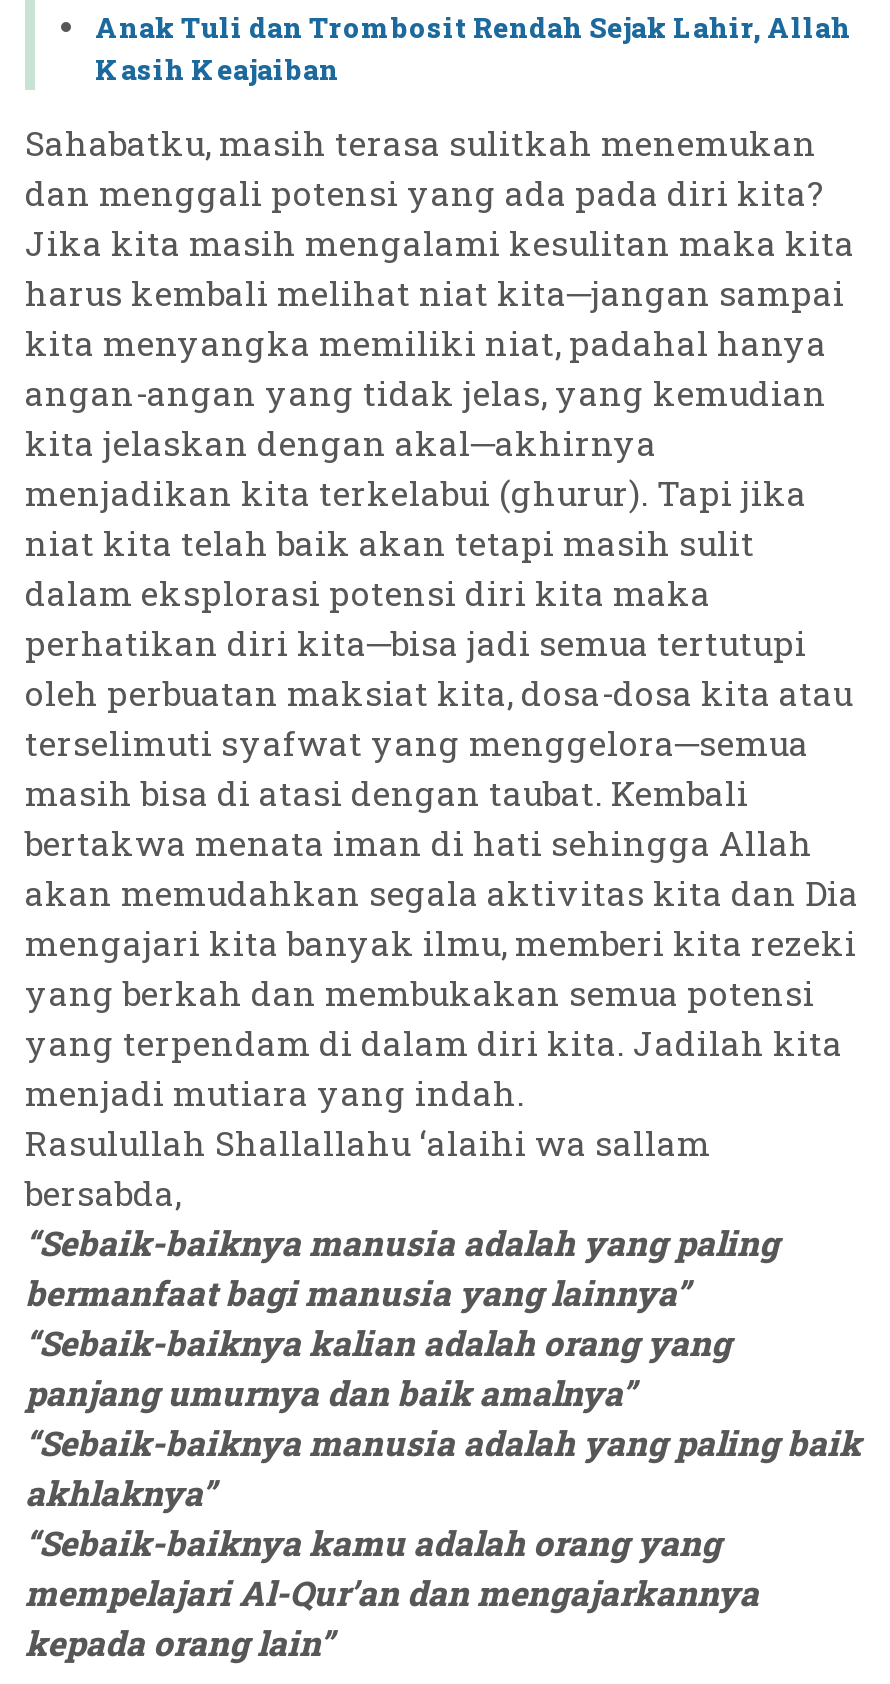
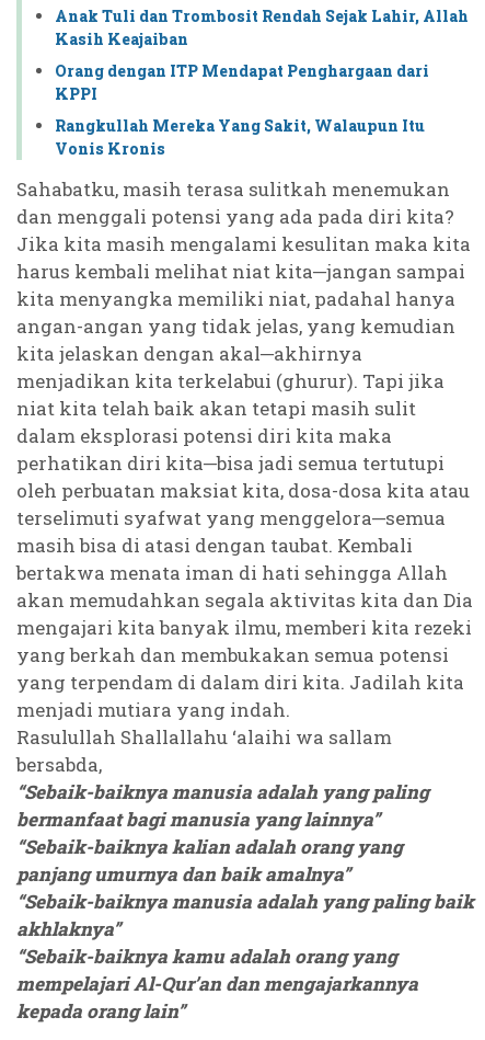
none -> [55,60,429,159] Orang dengan ITP Mendapat Penghargaan dari | KPPI | Rangkullah Mereka Yang Sakit, Walaupun Itu | Vonis Kronis

